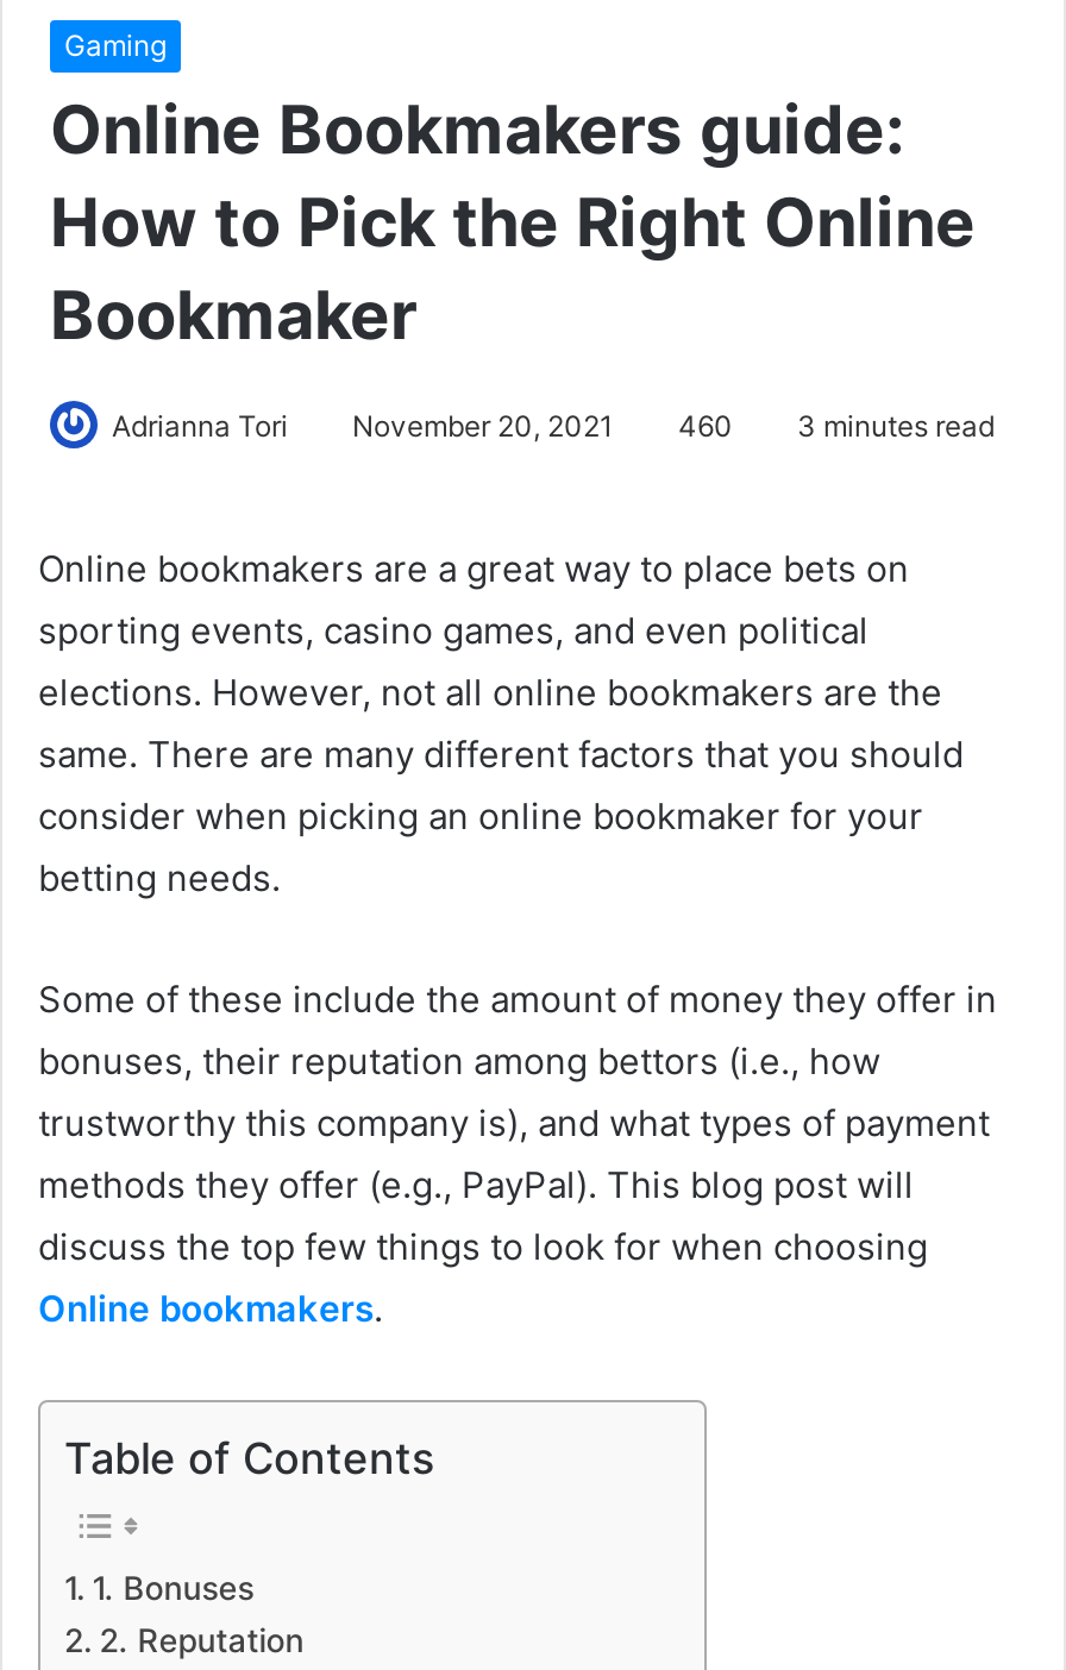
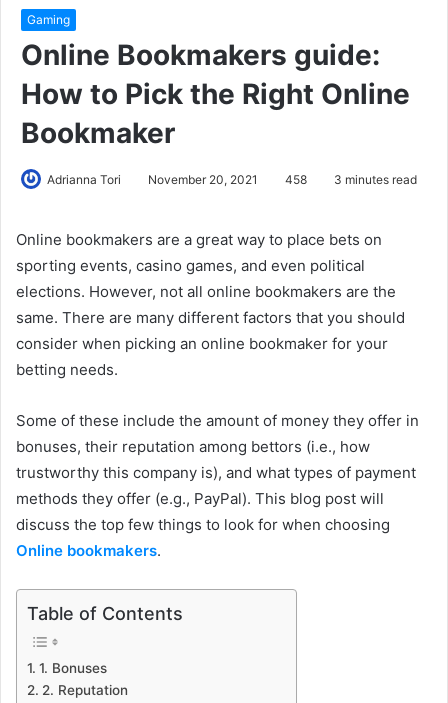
[112,409,995,445] Adrianna Tori November 20, 2021 460 3 minutes read -> [47,172,417,187] Adrianna Tori November 20, 2021 458 3 minutes read

